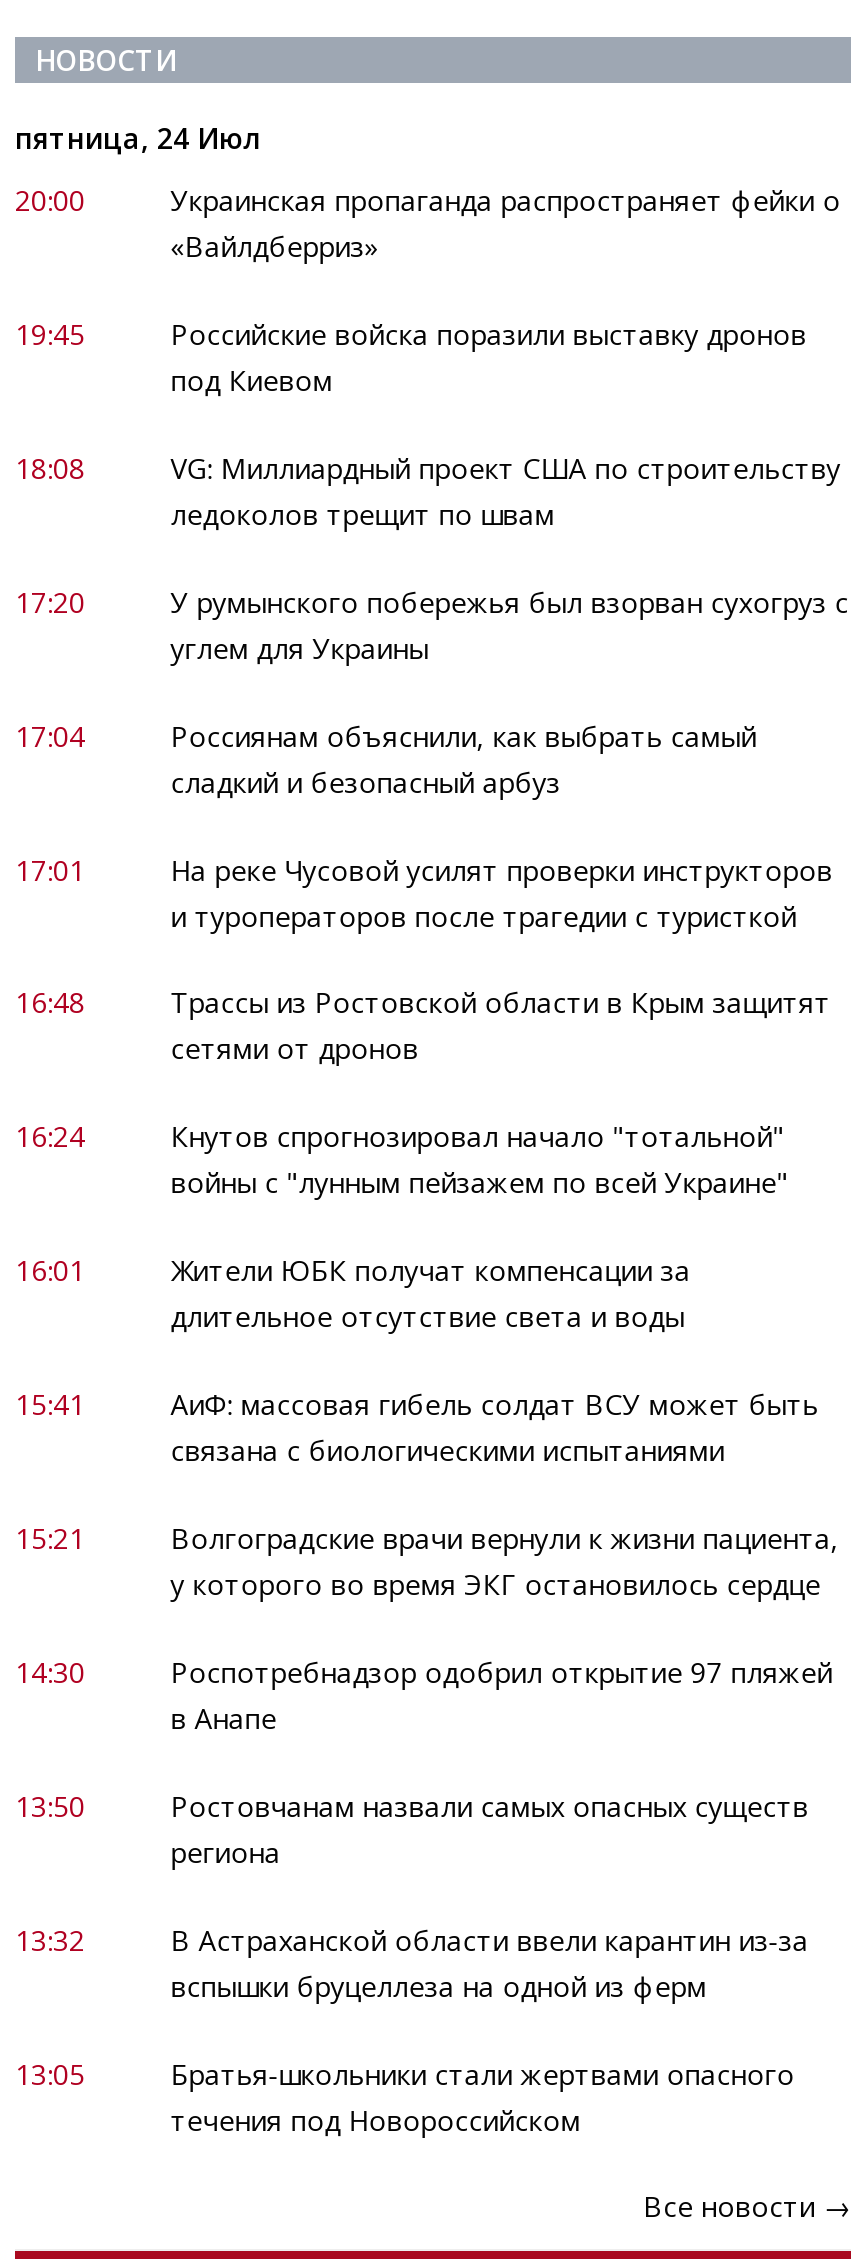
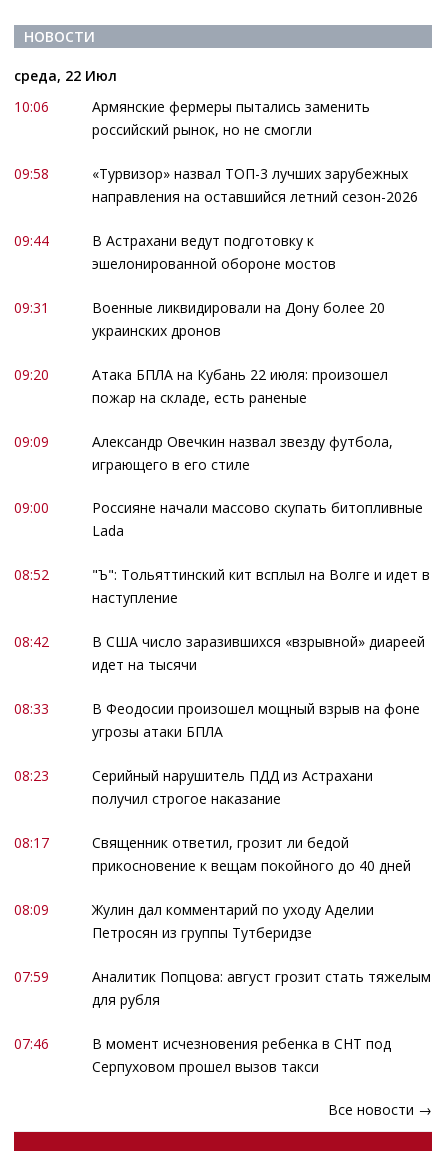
[15,119,261,157] пятница, 24 Июл -> [14,66,117,85] среда, 22 Июл
[15,181,840,265] 20:00 | Украинская пропаганда распространяет фейки о | «Вайлдберриз» -> [14,97,370,139] 10:06 | Армянские фермеры пытались заменить | российский рынок, но не смогли
[15,315,806,399] 19:45 | Российские войска поразили выставку дронов | под Киевом -> [14,164,418,206] 09:58 | «Турвизор» назвал ТОП-3 лучших зарубежных | направления на оставшийся летний сезон-2026
[15,449,840,533] 18:08 | VG: Миллиардный проект США по строительству | ледоколов трещит по швам -> [14,231,336,273] 09:44 | В Астрахани ведут подготовку к | эшелонированной обороне мостов
[15,582,848,666] 17:20 | У румынского побережья был взорван сухогруз с | углем для Украины -> [14,298,385,340] 09:31 | Военные ликвидировали на Дону более 20 | украинских дронов
[15,716,756,800] 17:04 | Россиянам объяснили, как выбрать самый | сладкий и безопасный арбуз -> [14,365,388,407] 09:20 | Атака БПЛА на Кубань 22 июля: произошел | пожар на складе, есть раненые
[15,850,832,934] 17:01 | На реке Чусовой усилят проверки инструкторов | и туроператоров после трагедии с туристкой -> [14,431,393,473] 09:09 | Александр Овечкин назвал звезду футбола, | играющего в его стиле
[15,984,830,1068] 16:48 | Трассы из Ростовской области в Крым защитят | сетями от дронов -> [14,498,423,540] 09:00 | Россияне начали массово скупать битопливные | Lada
[15,1118,788,1202] 16:24 | Кнутов спрогнозировал начало "тотальной" | войны с "лунным пейзажем по всей Украине" -> [14,565,430,607] 08:52 | "Ъ": Тольяттинский кит всплыл на Волге и идет в | наступление
[15,1251,690,1335] 16:01 | Жители ЮБК получат компенсации за | длительное отсутствие света и воды -> [14,632,425,674] 08:42 | В США число заразившихся «взрывной» диареей | идет на тысячи
[15,1385,818,1469] 15:41 | АиФ: массовая гибель солдат ВСУ может быть | связана с биологическими испытаниями -> [14,699,420,741] 08:33 | В Феодосии произошел мощный взрыв на фоне | угрозы атаки БПЛА
[15,1519,838,1603] 15:21 | Волгоградские врачи вернули к жизни пациента, | у которого во время ЭКГ остановилось сердце -> [14,766,373,808] 08:23 | Серийный нарушитель ПДД из Астрахани | получил строгое наказание
[15,1653,832,1737] 14:30 | Роспотребнадзор одобрил открытие 97 пляжей | в Анапе -> [14,833,411,875] 08:17 | Священник ответил, грозит ли бедой | прикосновение к вещам покойного до 40 дней
[15,1786,808,1870] 13:50 | Ростовчанам назвали самых опасных существ | региона -> [14,900,374,942] 08:09 | Жулин дал комментарий по уходу Аделии | Петросян из группы Тутберидзе
[15,1920,808,2004] 13:32 | В Астраханской области ввели карантин из-за | вспышки бруцеллеза на одной из ферм -> [14,967,431,1009] 07:59 | Аналитик Попцова: август грозит стать тяжелым | для рубля
[15,2054,794,2138] 13:05 | Братья-школьники стали жертвами опасного | течения под Новороссийском -> [14,1033,391,1075] 07:46 | В момент исчезновения ребенка в СНТ под | Серпуховом прошел вызов такси

